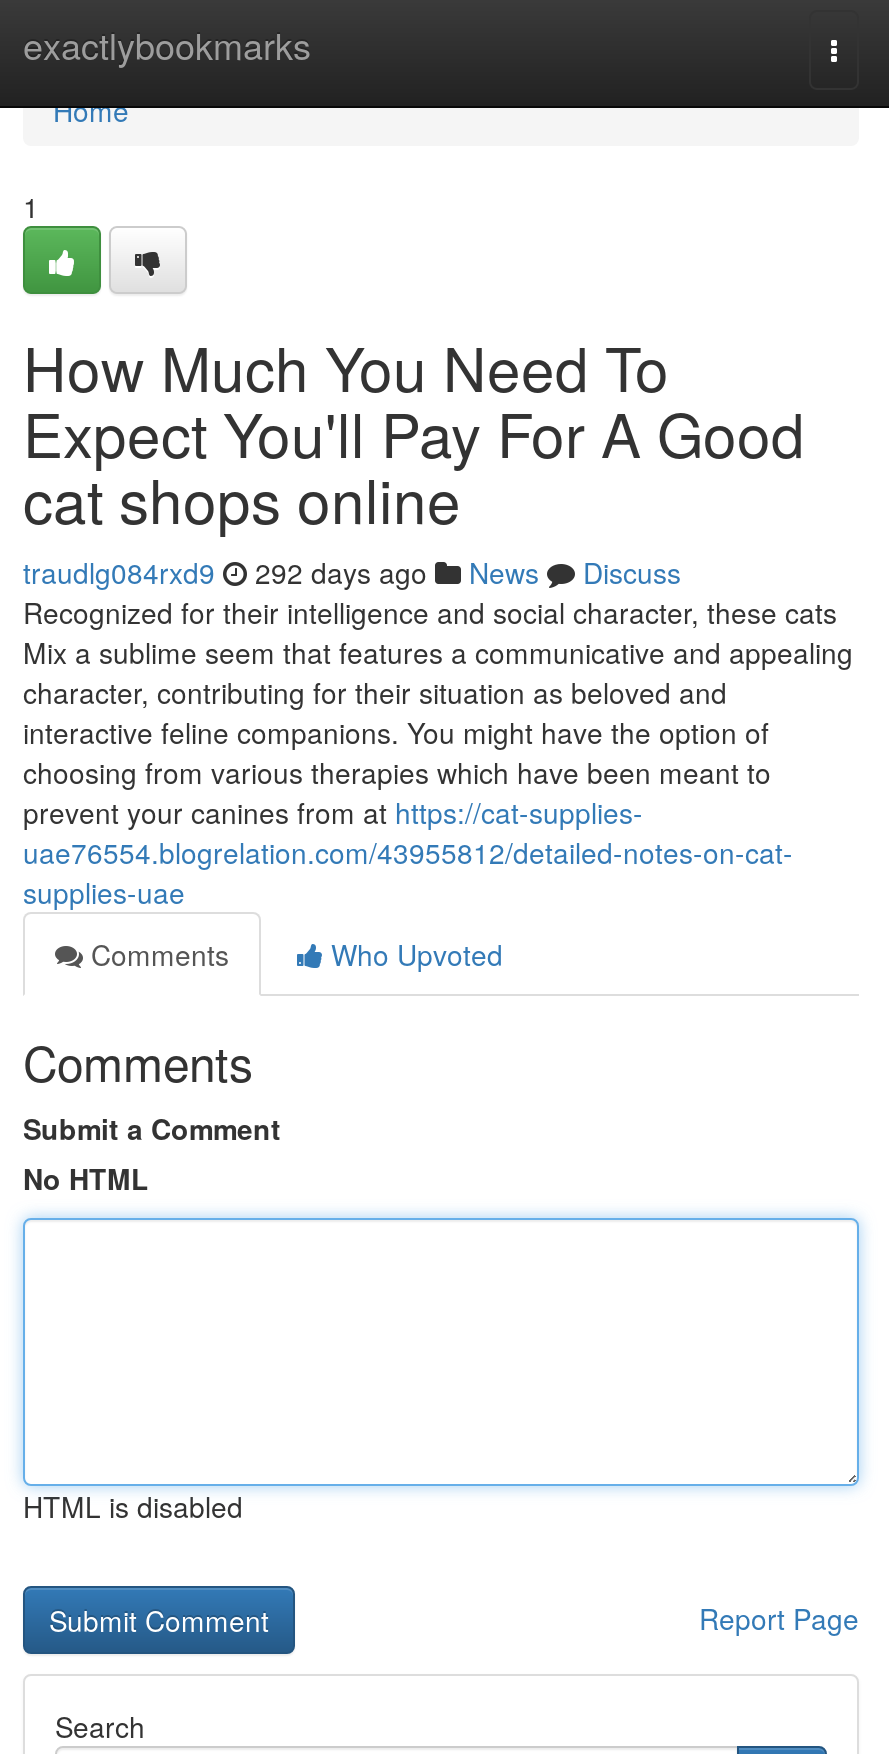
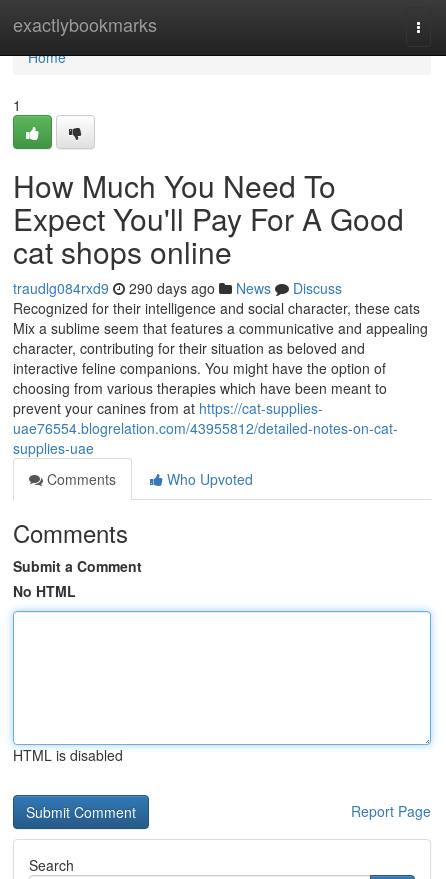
[23,552,681,592] traudlg084rxd9 292 days ago News Discuss -> [13,278,342,298] traudlg084rxd9 290 days ago News Discuss

